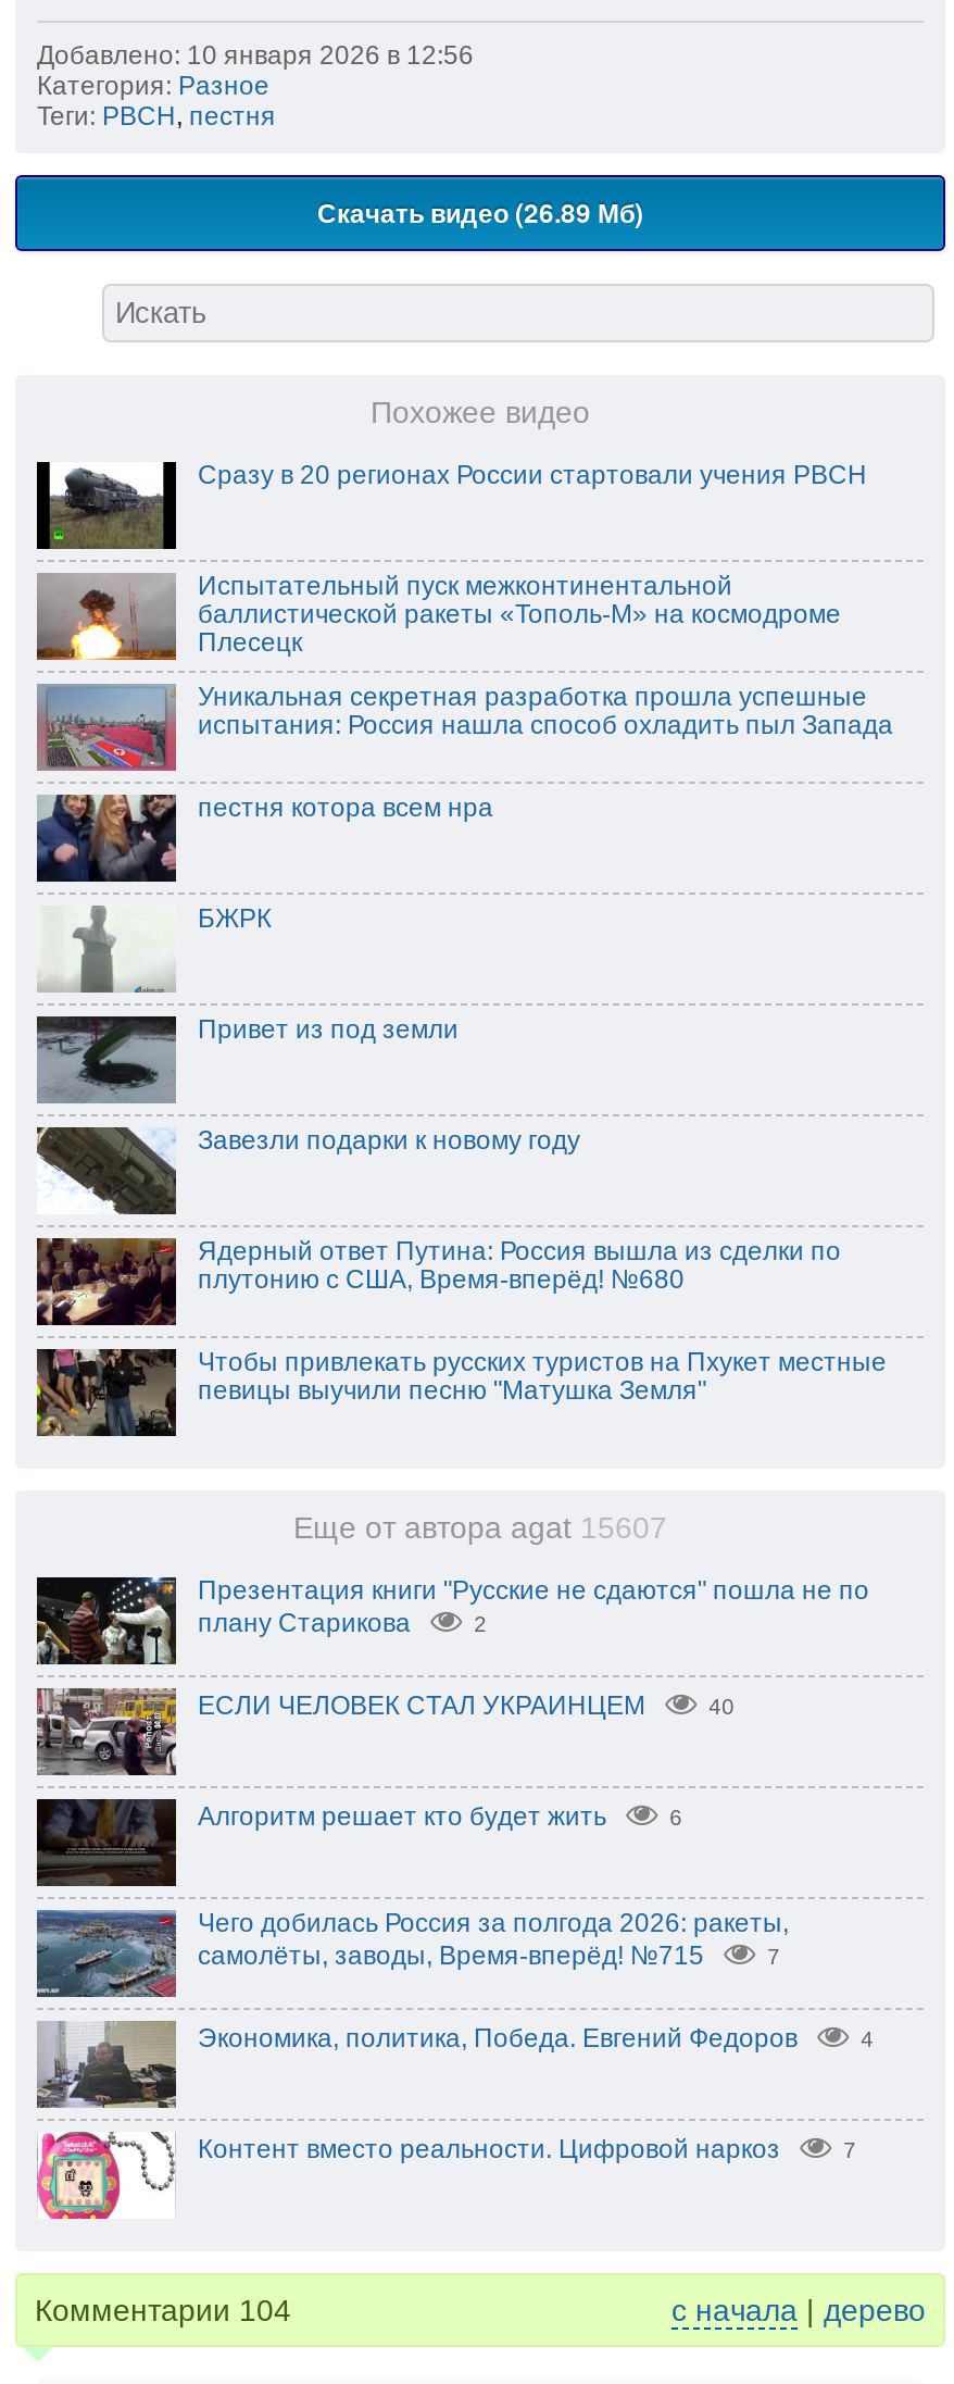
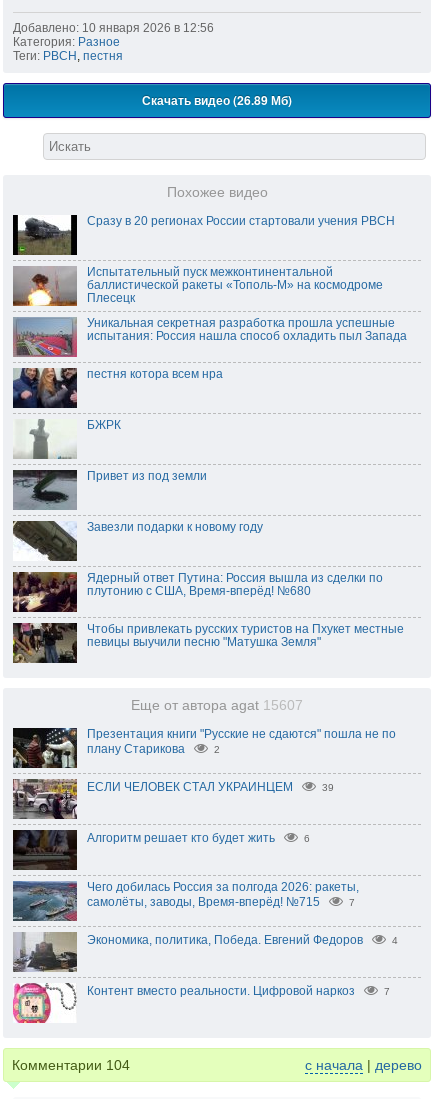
[709,1694,735,1718] 40 -> [322,782,334,793] 39

